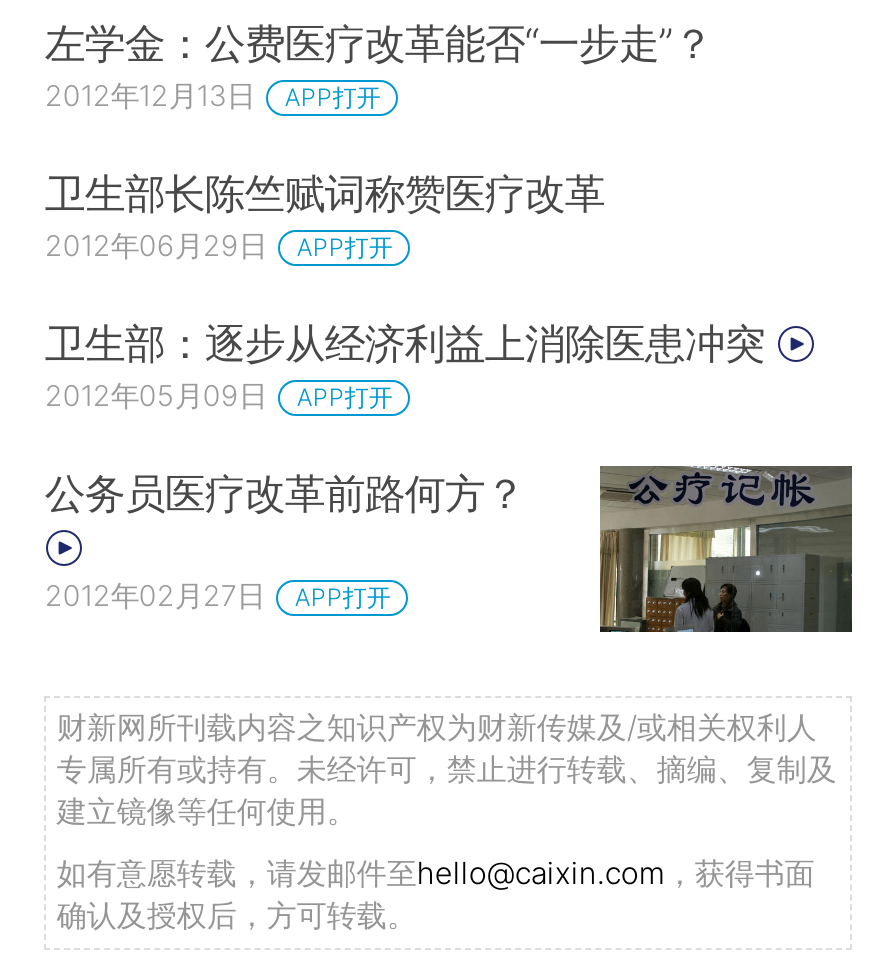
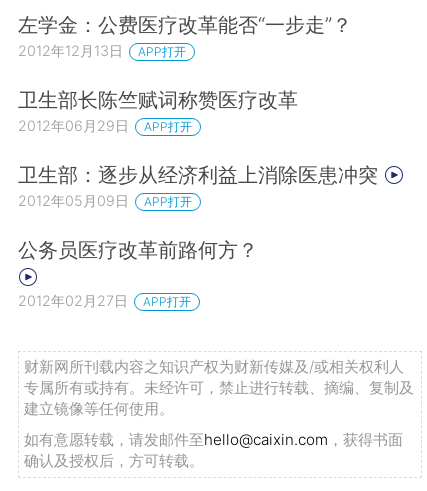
[598,464,854,634] [image] -> none

